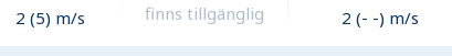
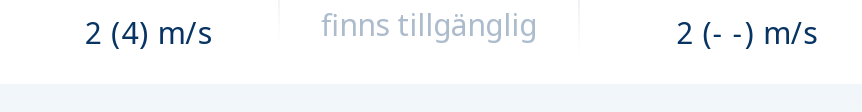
[15,6,85,28] 2 (5) m/s -> [85,12,211,52] 2 (4) m/s

